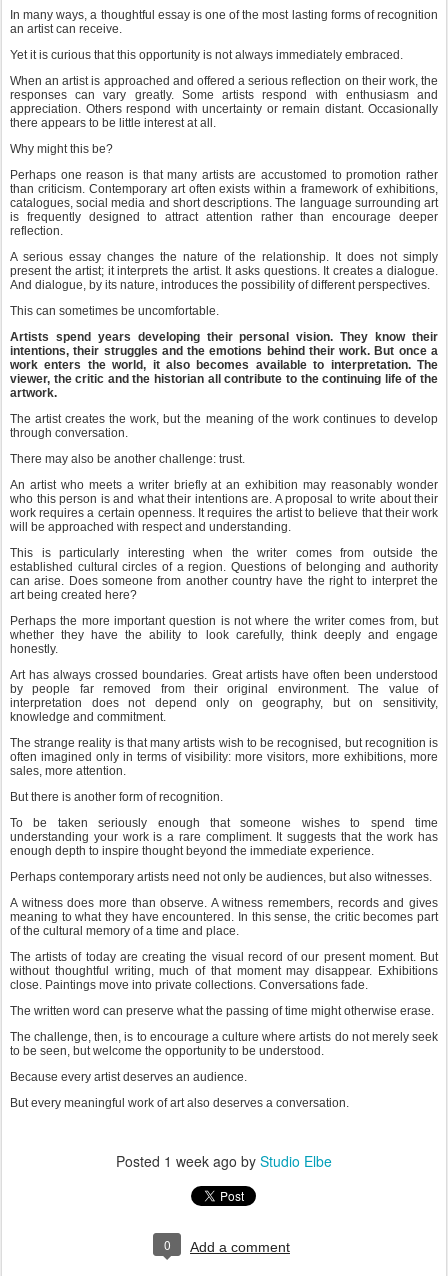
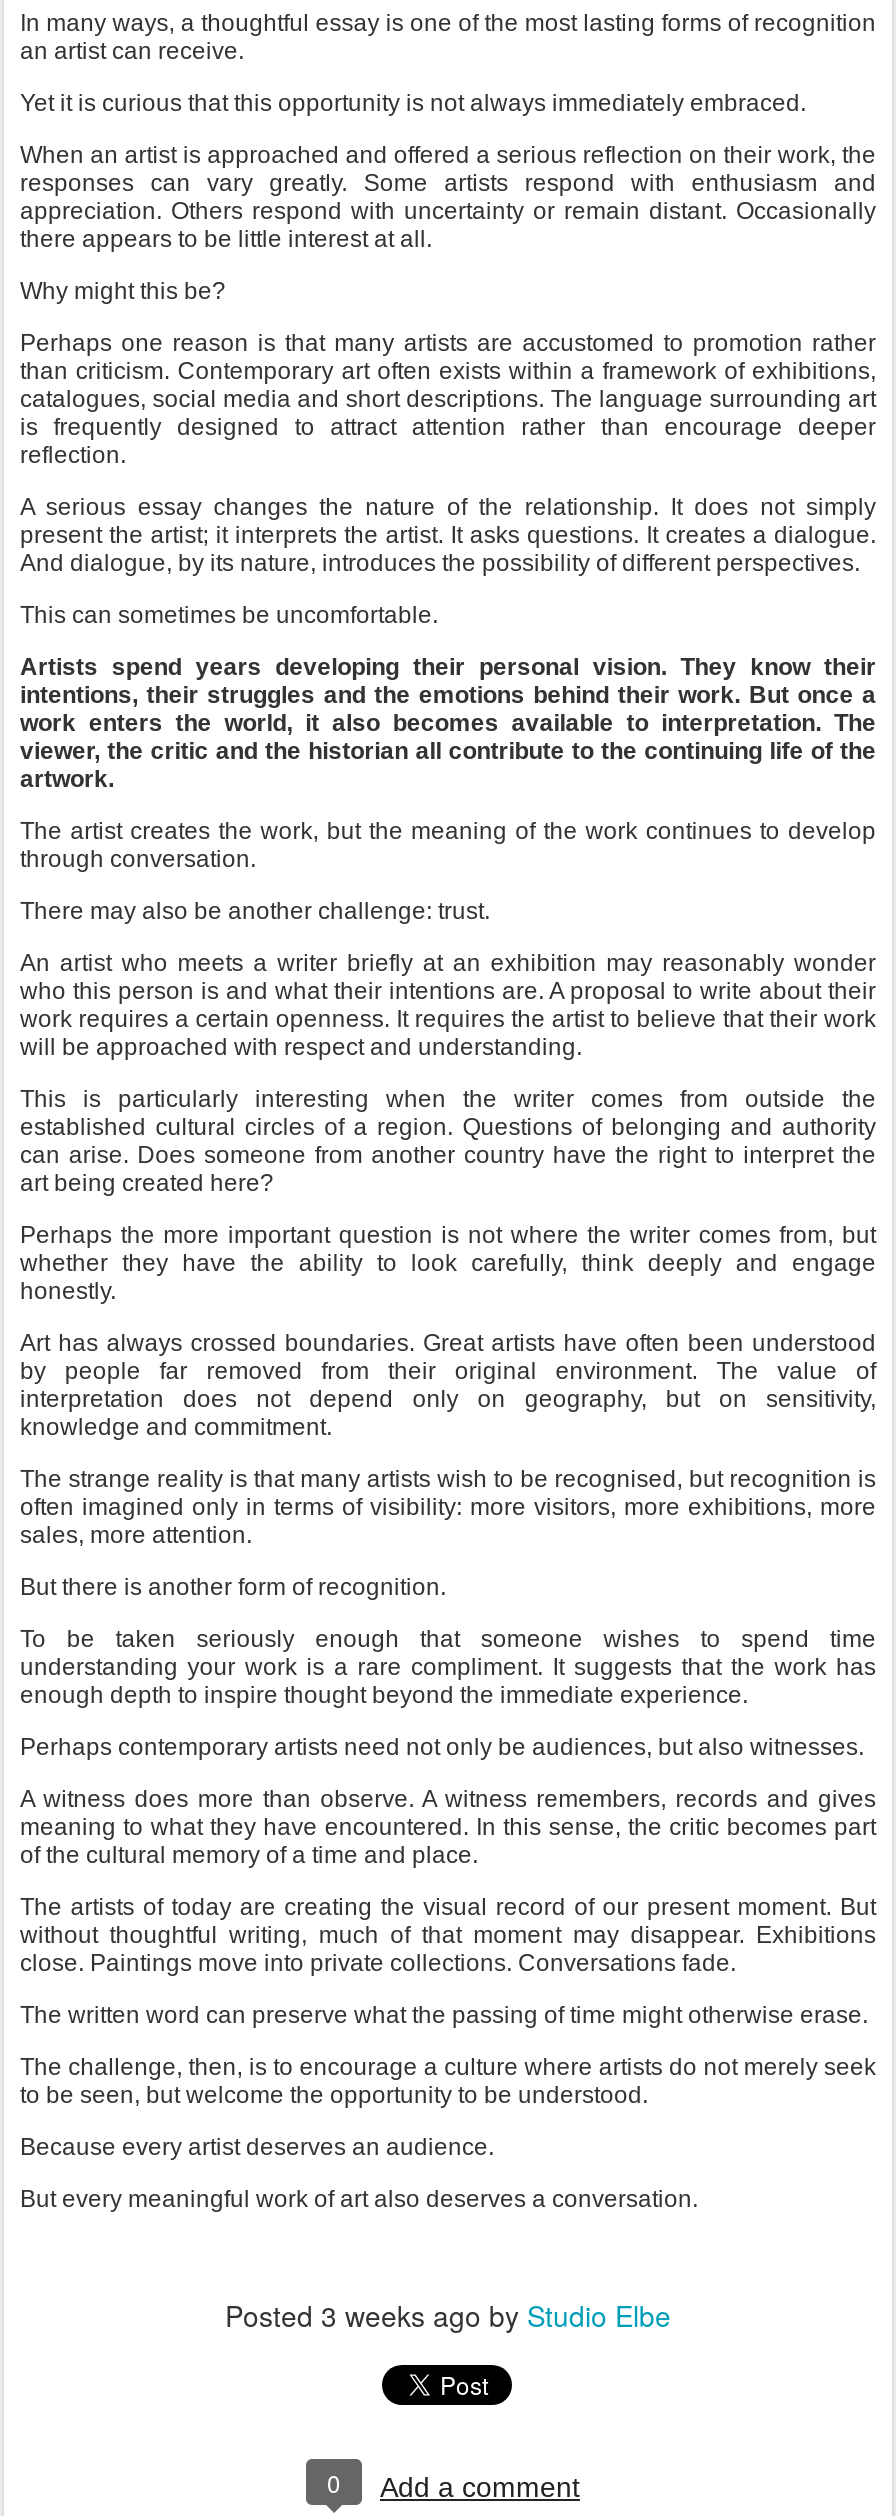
[116,1151,332,1171] Posted 1 week ago by Studio Elbe -> [225,2296,671,2336] Posted 3 weeks ago by Studio Elbe

